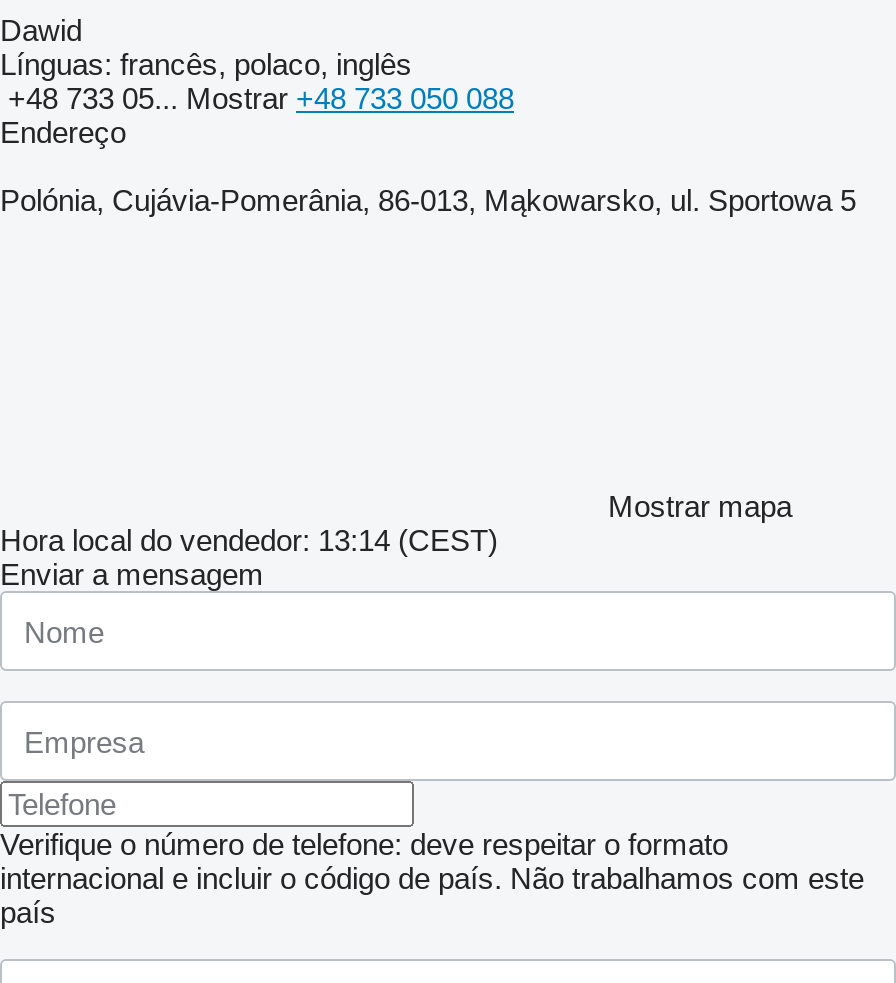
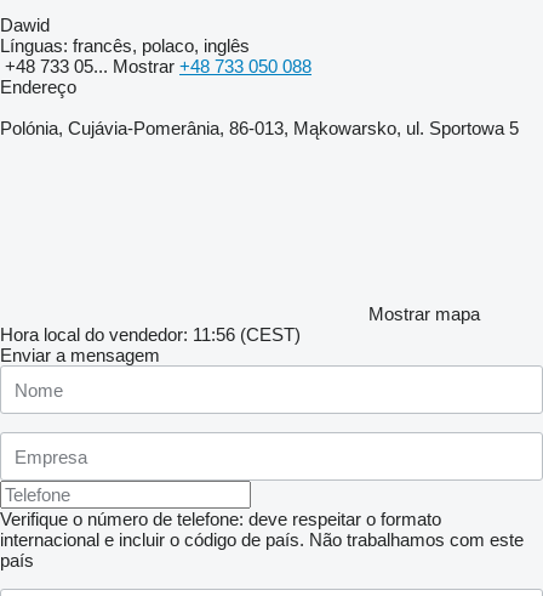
[0,523,498,557] Hora local do vendedor: 13:14 (CEST) -> [0,324,301,345] Hora local do vendedor: 11:56 (CEST)

